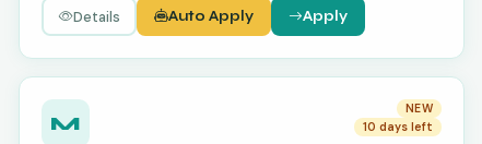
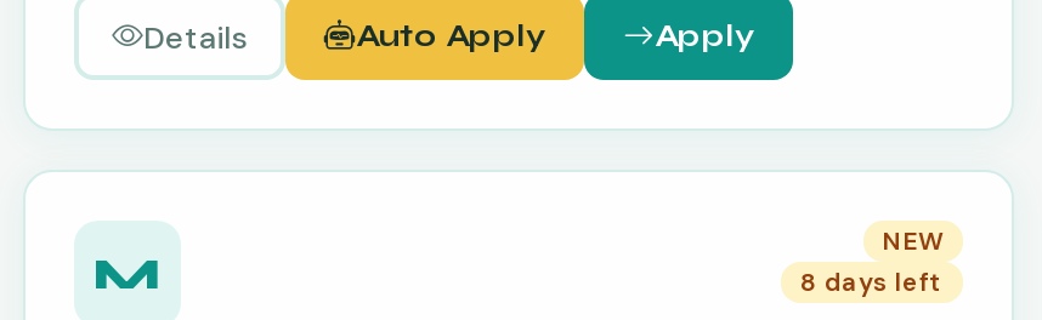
[363,120,433,134] 10 days left -> [800,267,944,298] 8 days left

